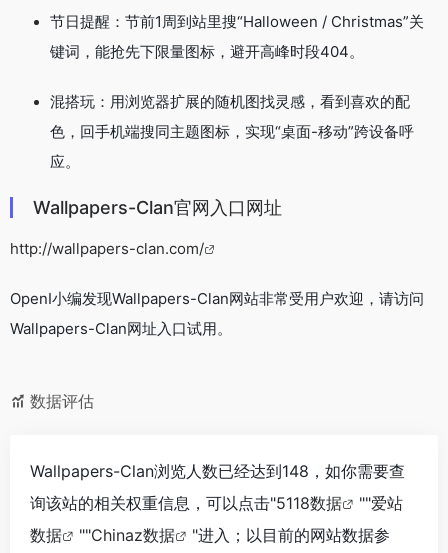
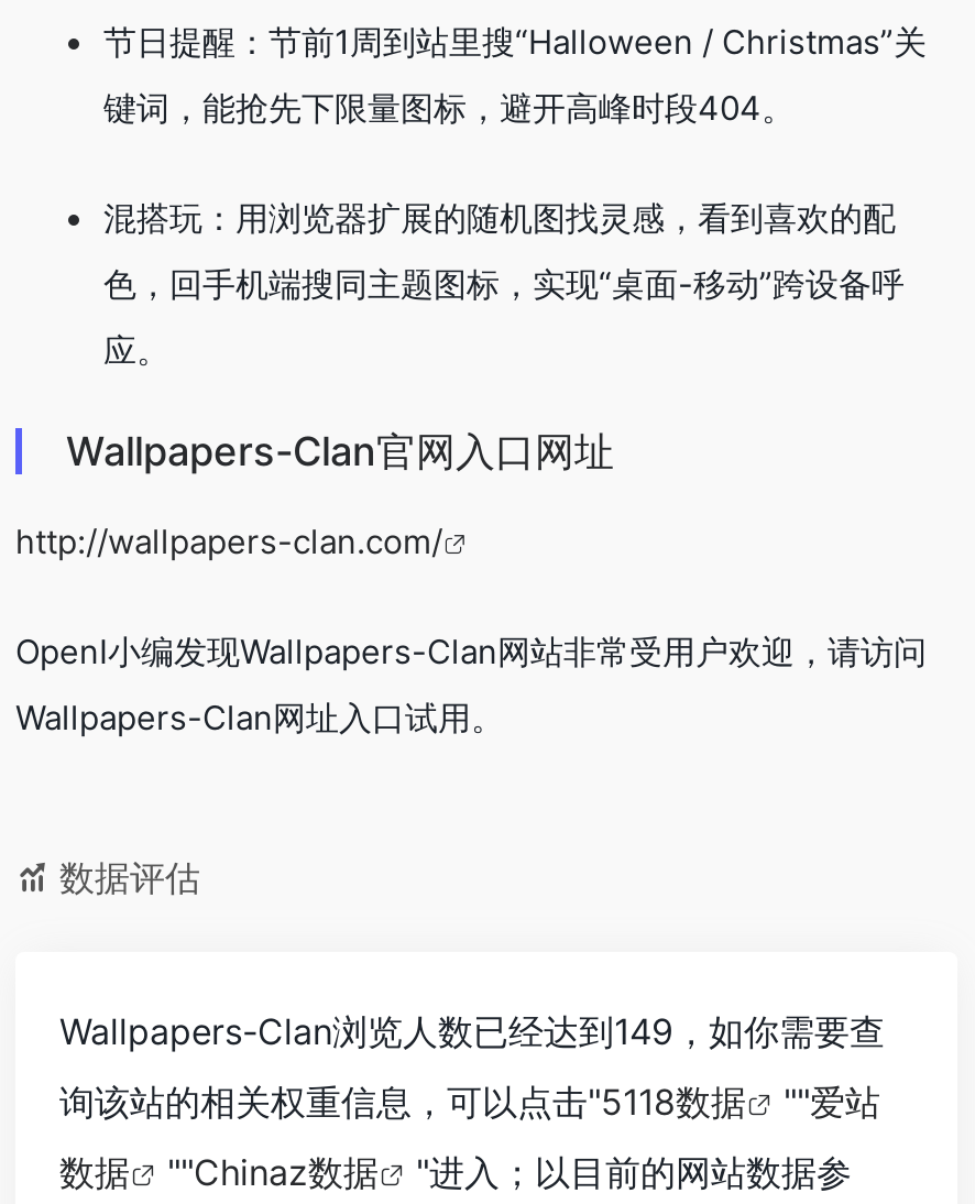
[30,461,405,481] Wallpapers-Clan浏览人数已经达到148，如你需要查 -> [59,1009,885,1053] Wallpapers-Clan浏览人数已经达到149，如你需要查

